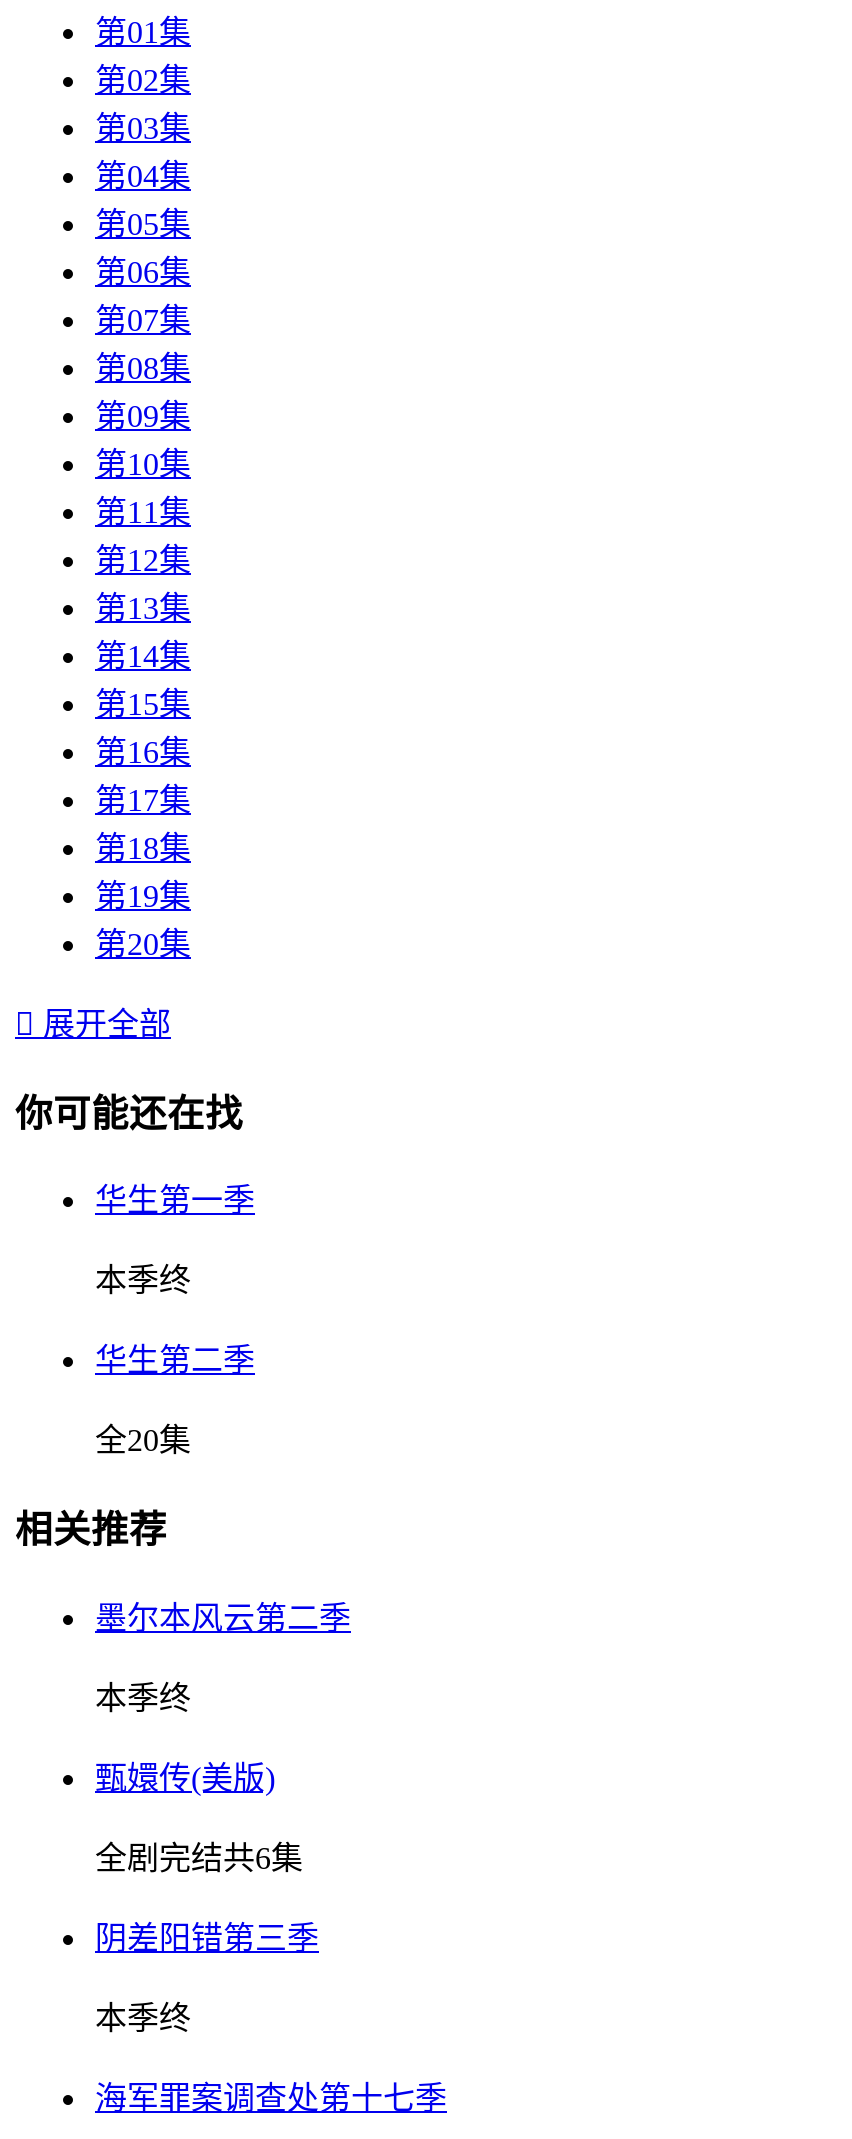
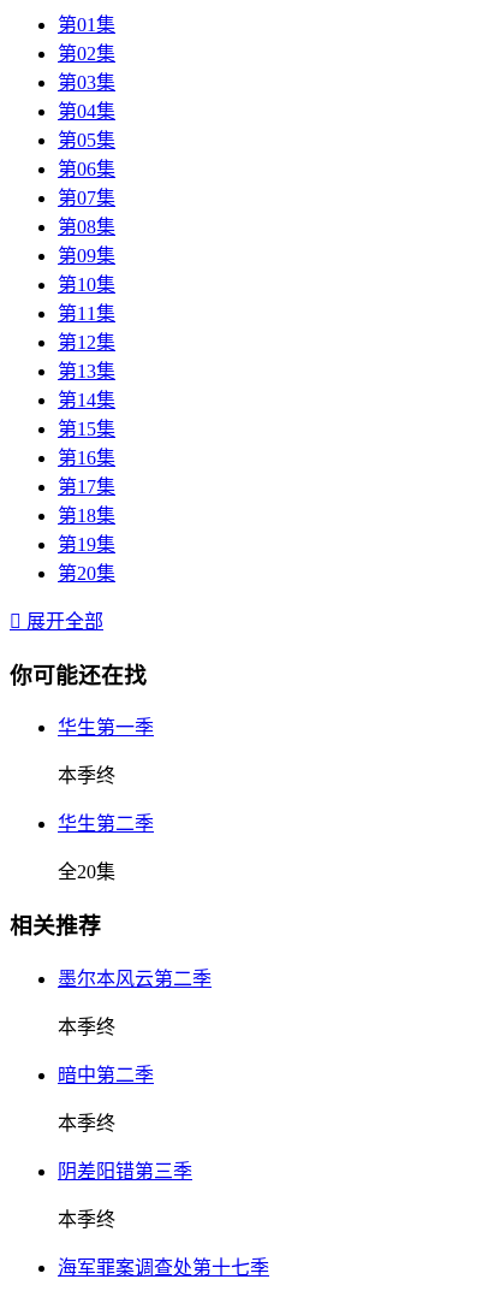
[95,1761,275,1795] 甄嬛传(美版) -> [58,1065,154,1085] 暗中第二季
[95,1841,303,1875] 全剧完结共6集 -> [58,1113,115,1133] 本季终

